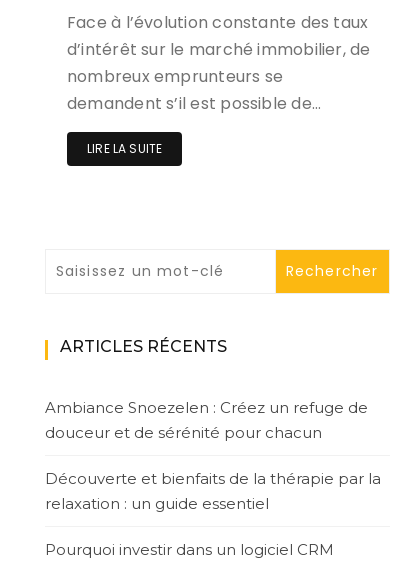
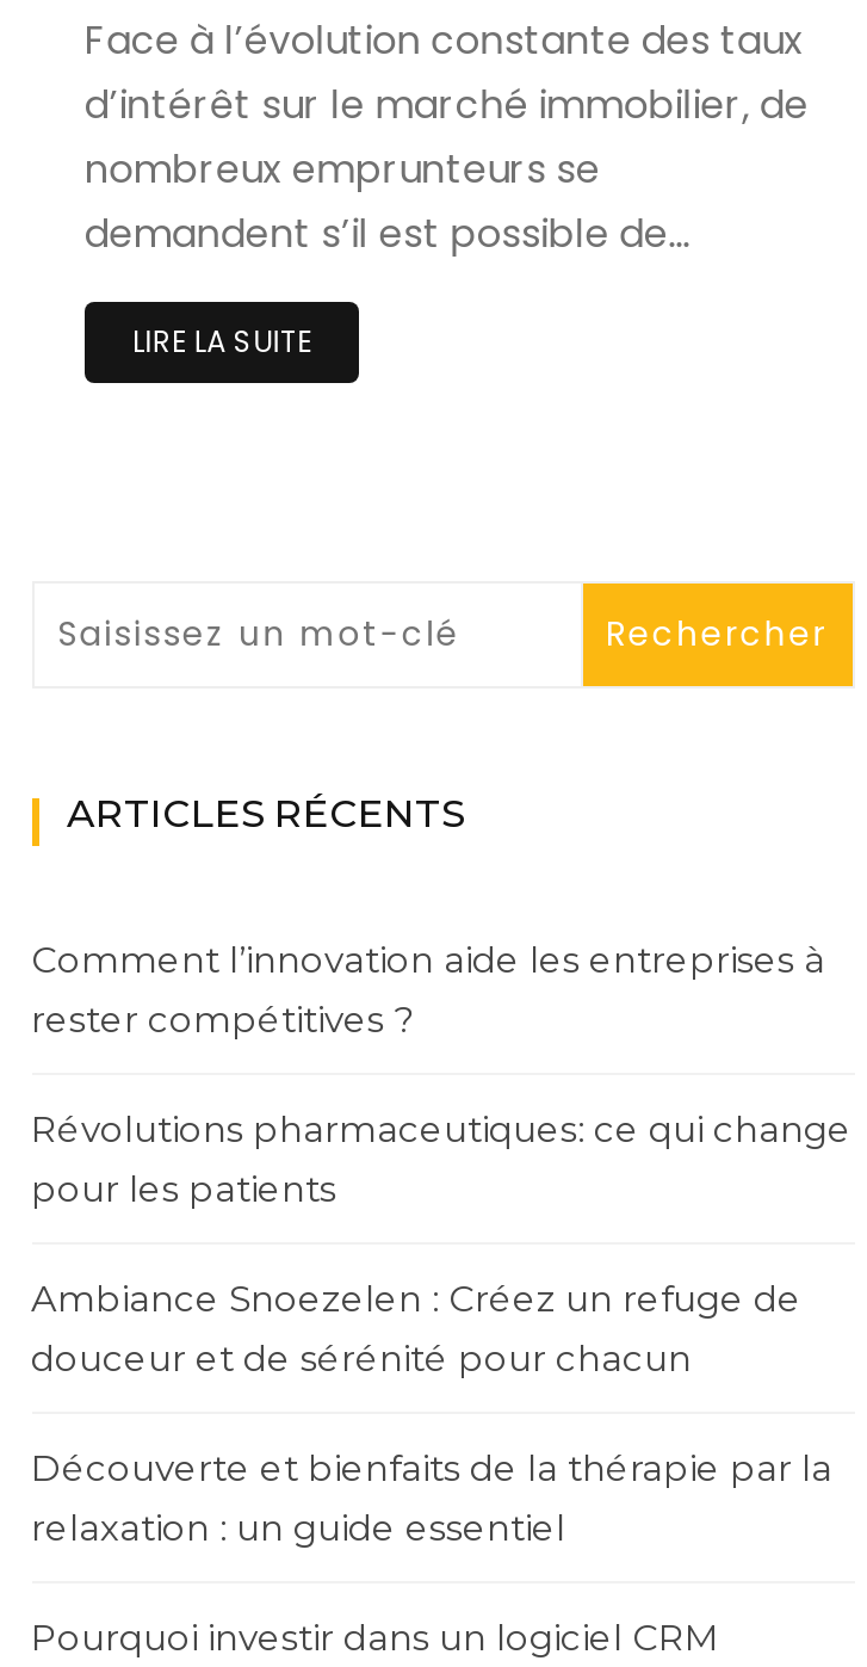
none -> [31,936,851,1210] Comment l’innovation aide les entreprises à | rester compétitives ? | Révolutions pharmaceutiques: ce qui change | pour les patients

